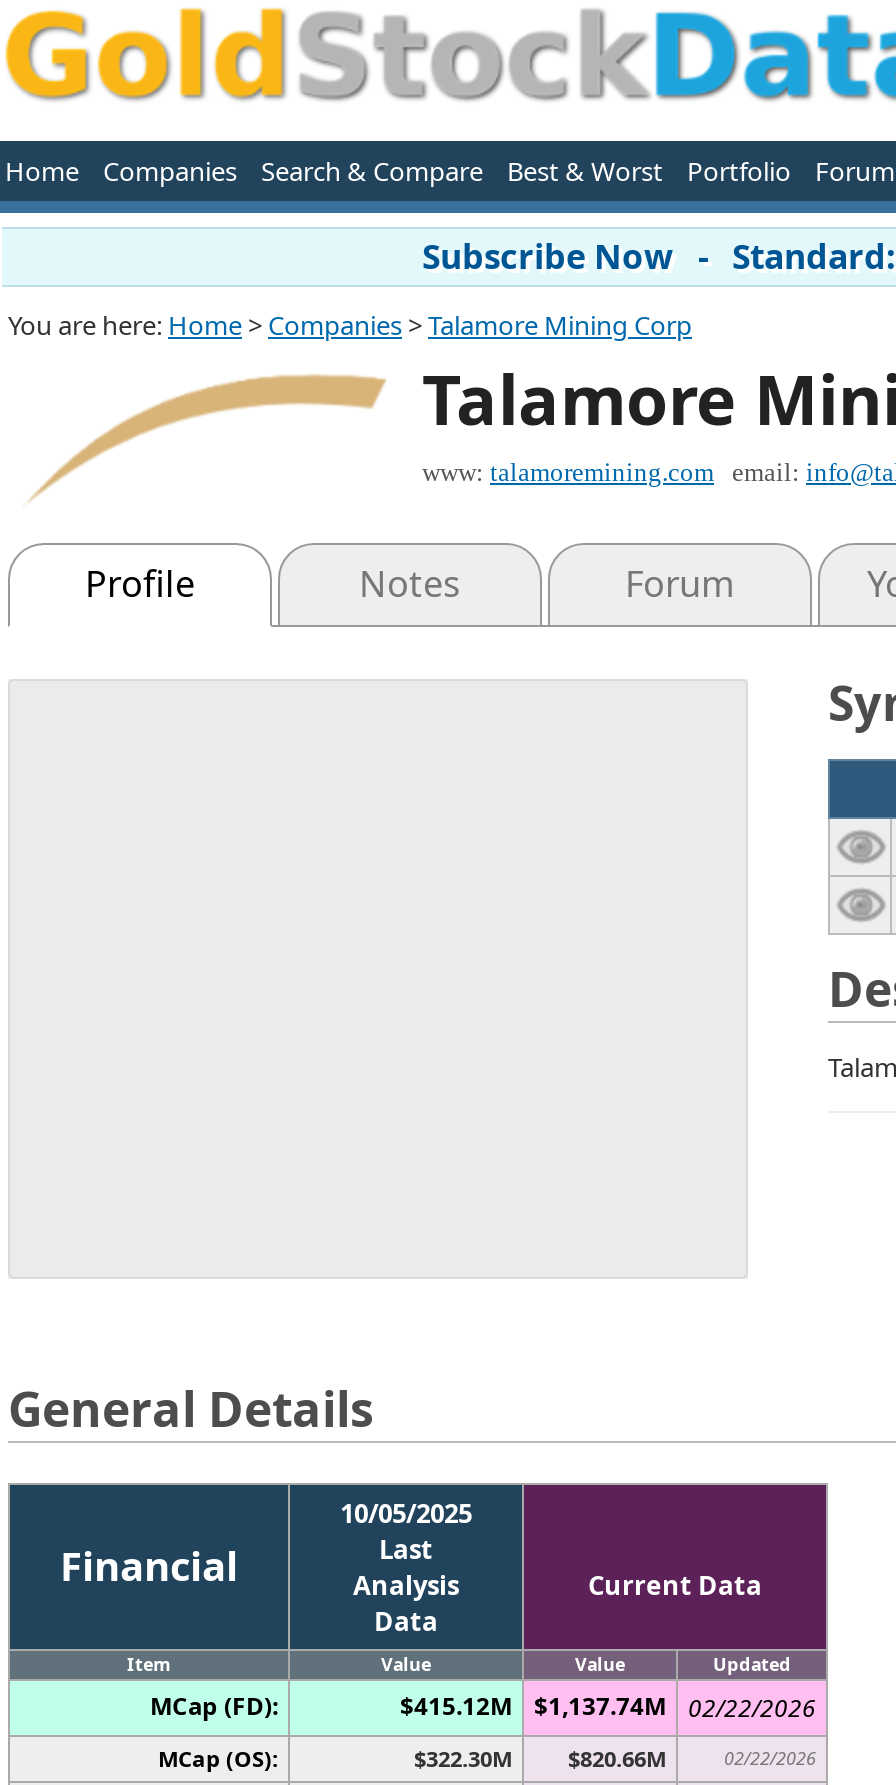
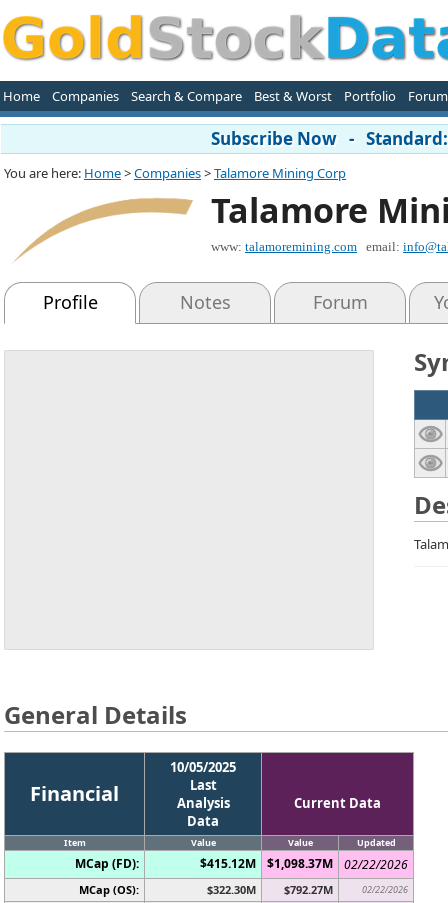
[400,1689,816,1725] $415.12M $1,137.74M 02/22/2026 -> [200,855,408,873] $415.12M $1,098.37M 02/22/2026
[414,1743,666,1773] $322.30M $820.66M -> [207,882,333,897] $322.30M $792.27M

